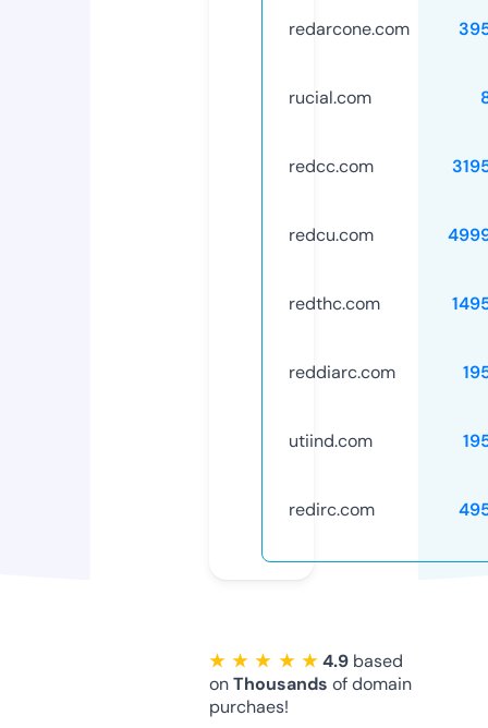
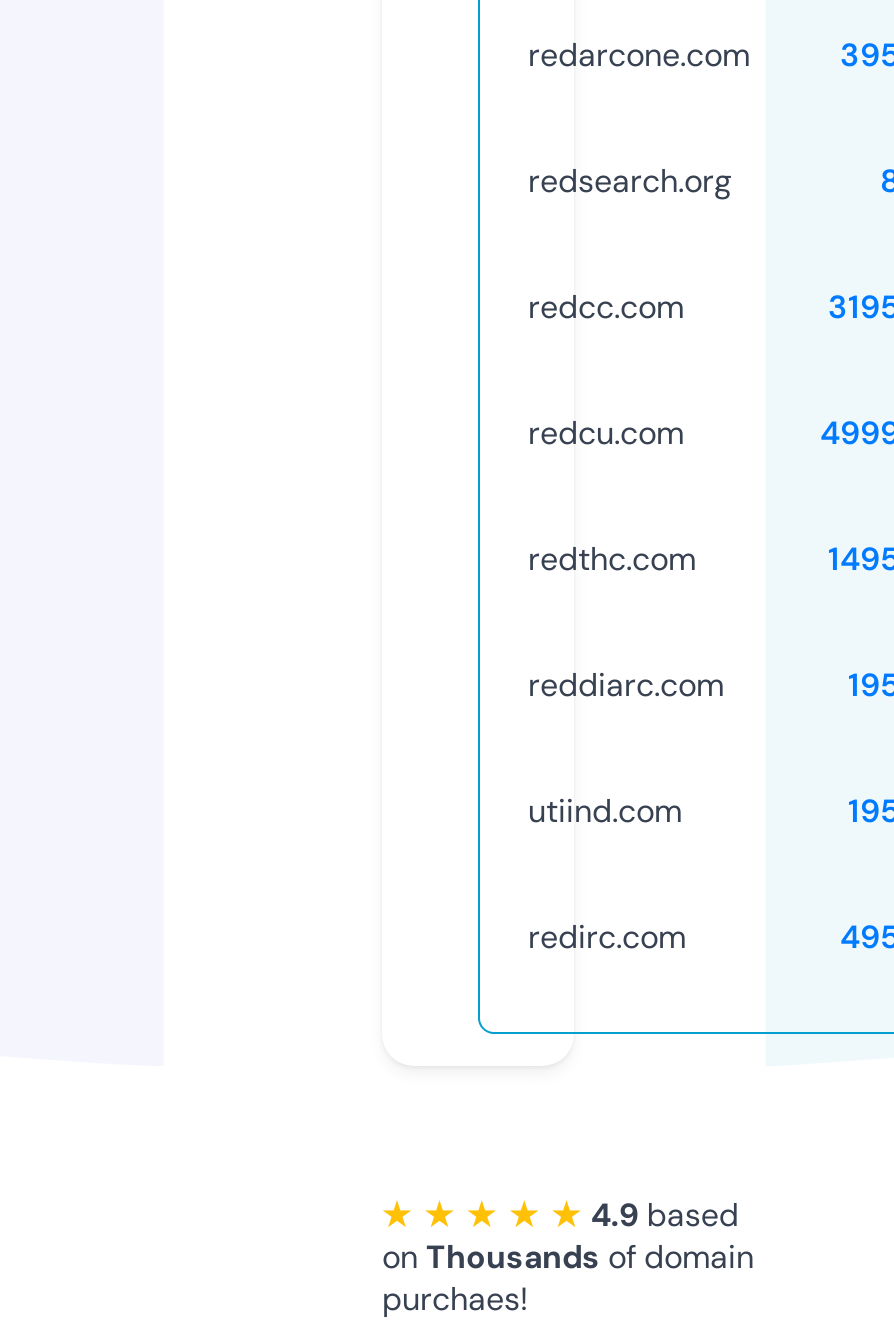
[289,86,371,109] rucial.com -> [528,160,732,202] redsearch.org

